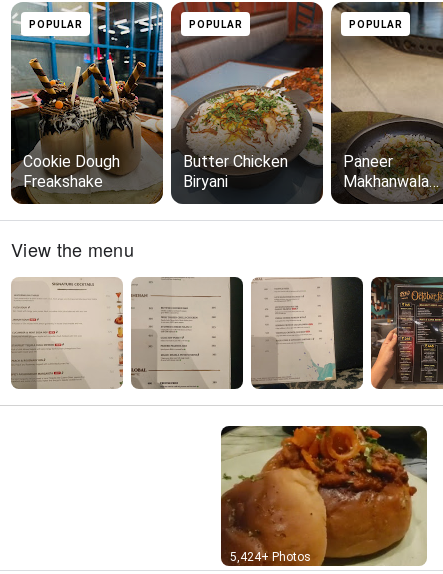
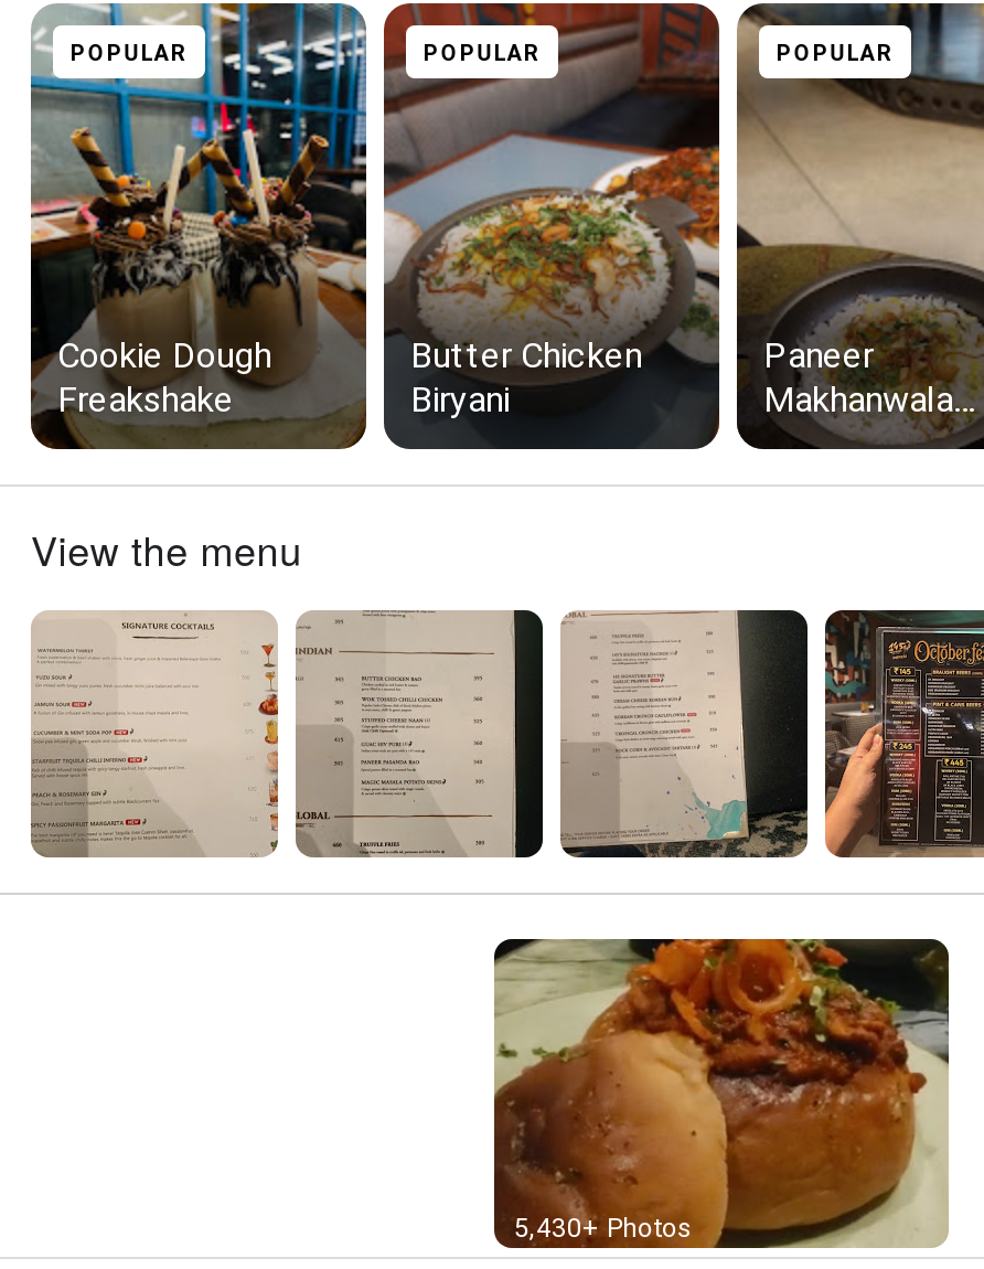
[230,550,311,564] 5,424+ Photos -> [514,1213,693,1244] 5,430+ Photos

